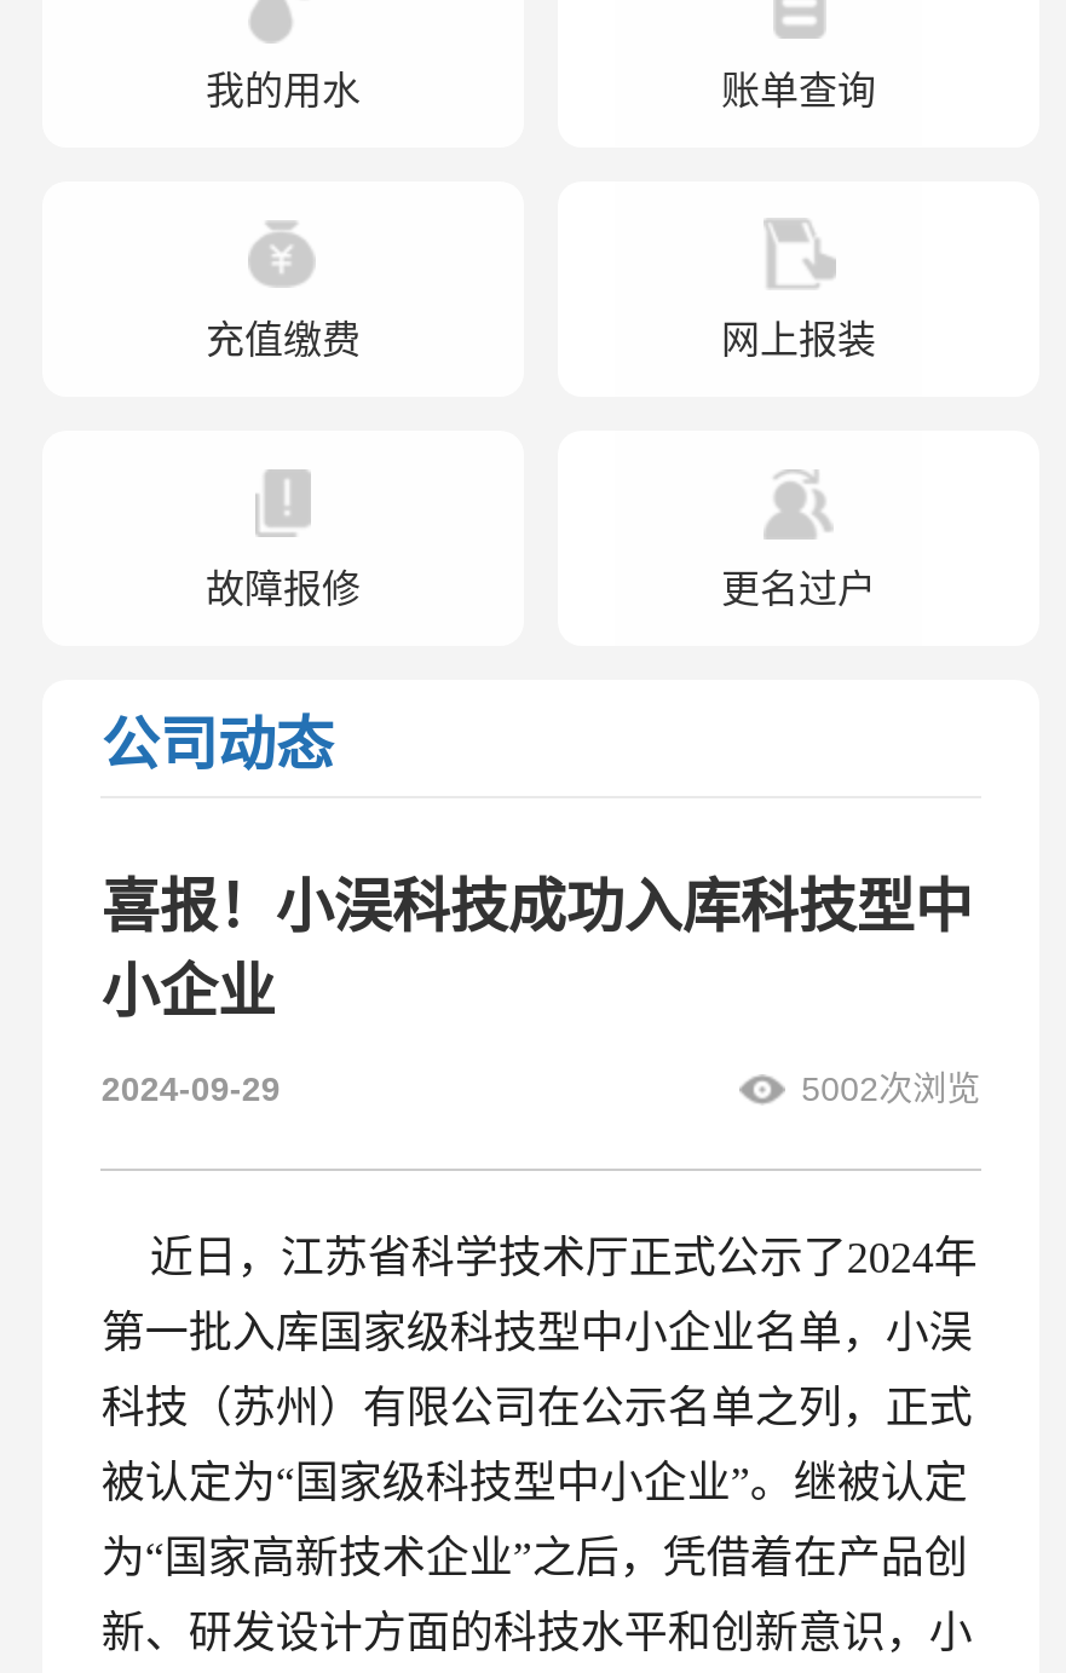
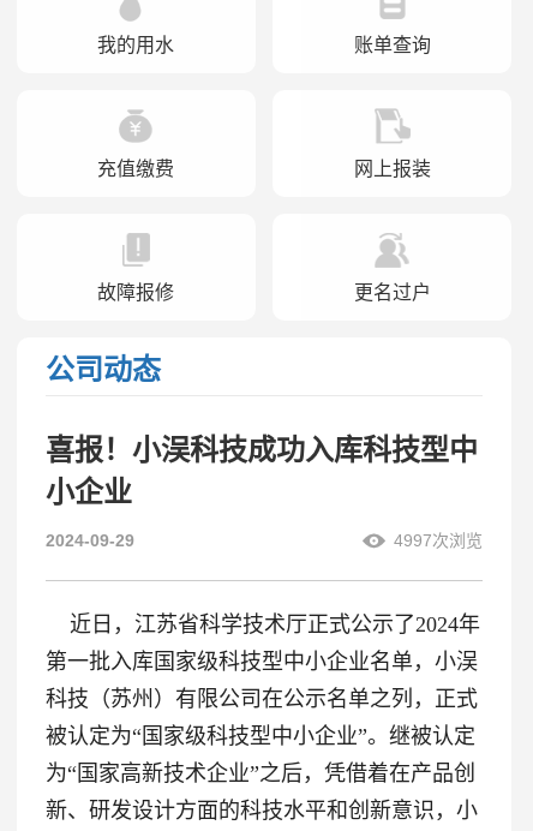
[801,1068,980,1107] 5002次浏览 -> [393,530,482,549] 4997次浏览

